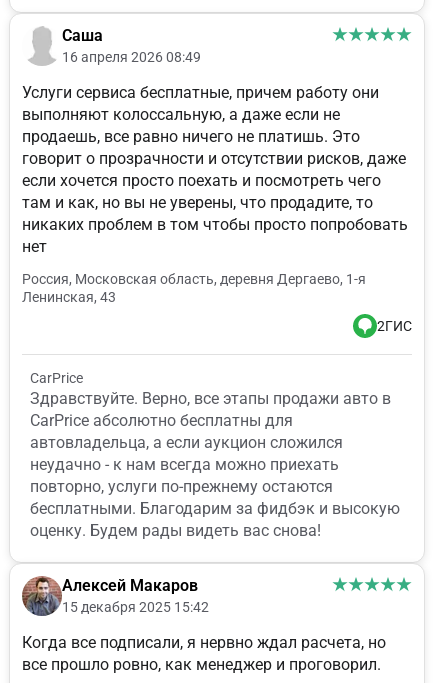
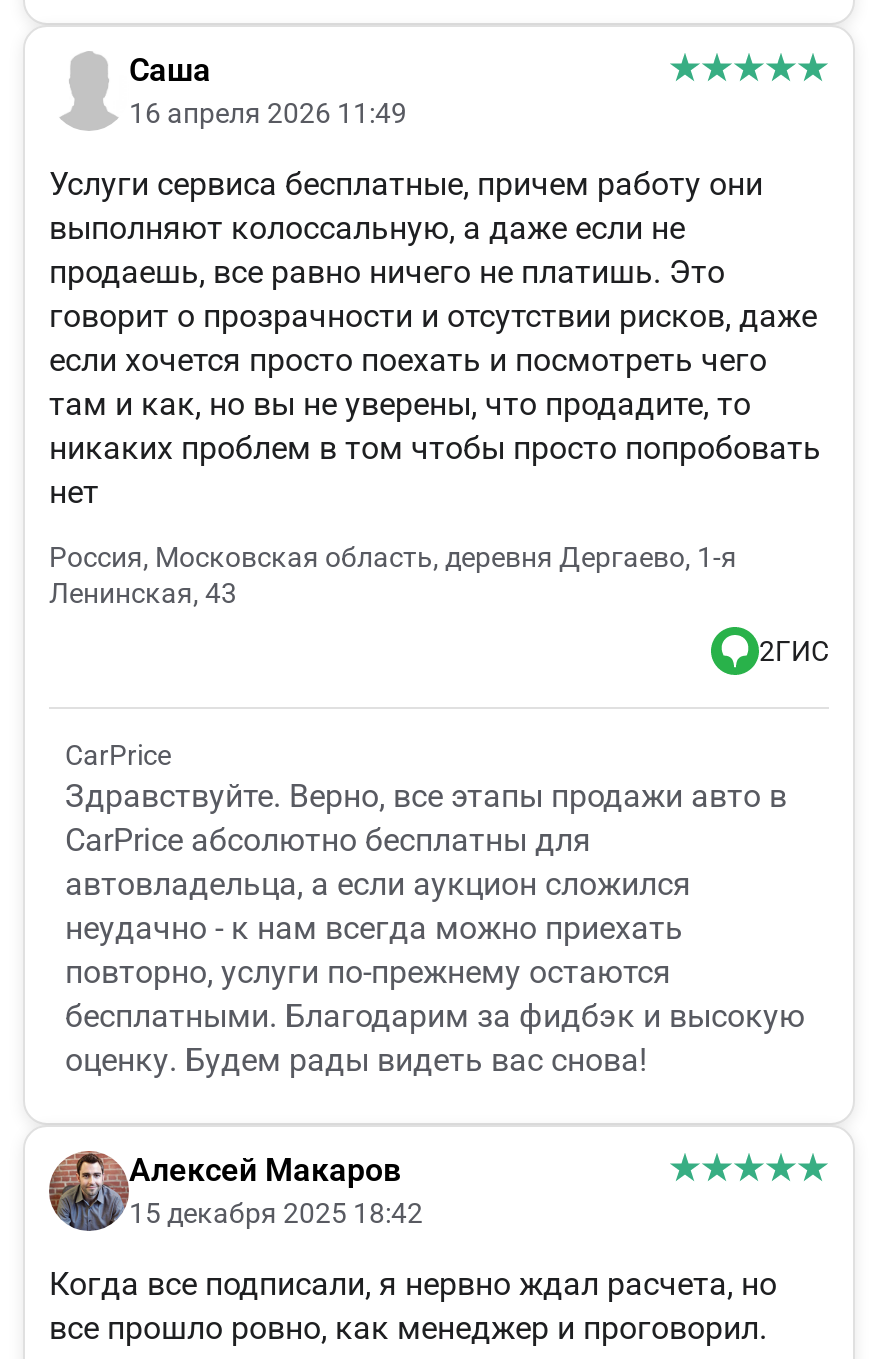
[62,49,201,65] 16 апреля 2026 08:49 -> [129,98,407,130] 16 апреля 2026 11:49
[62,599,209,615] 15 декабря 2025 15:42 -> [129,1198,423,1230] 15 декабря 2025 18:42

